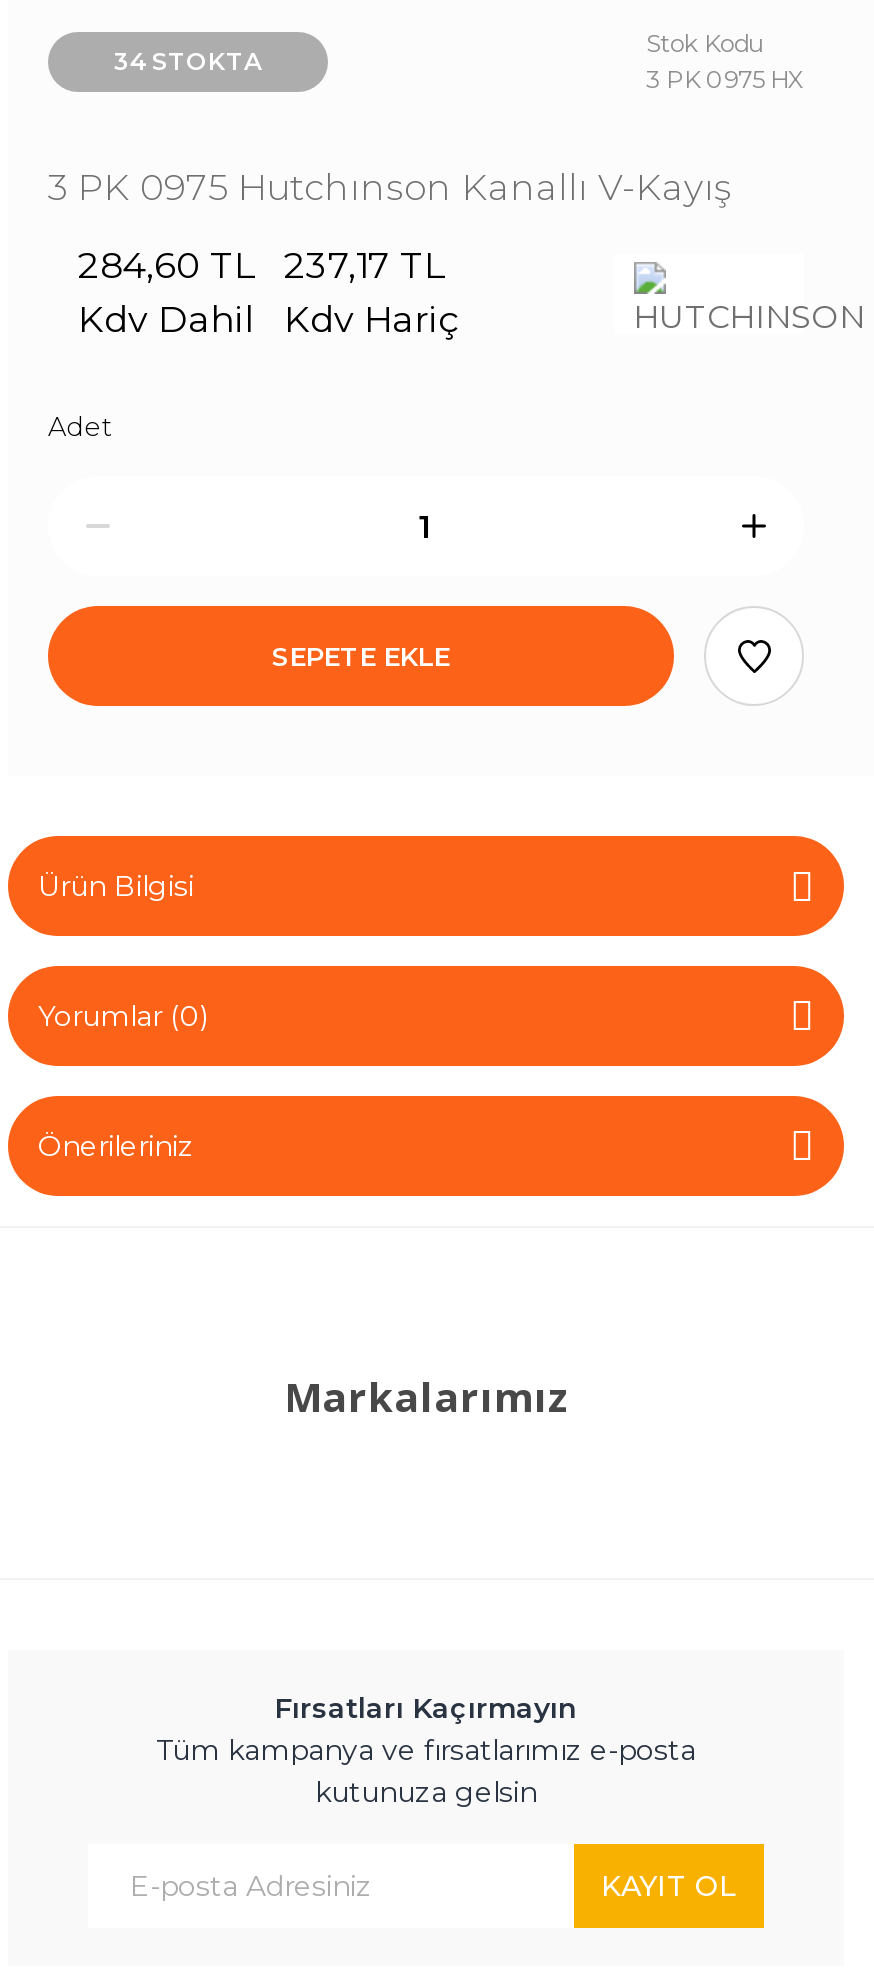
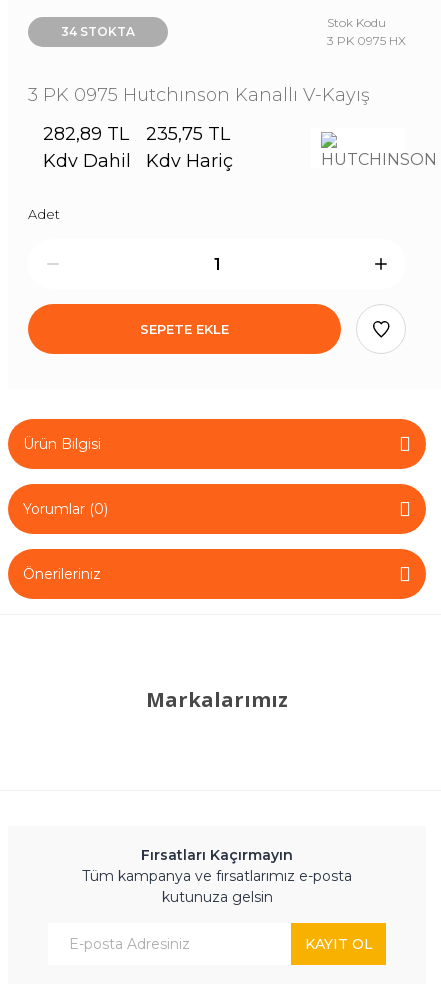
[78,244,254,288] 284,60 TL -> [43,123,129,145] 282,89 TL
[284,244,444,288] 237,17 TL -> [146,123,230,145] 235,75 TL

